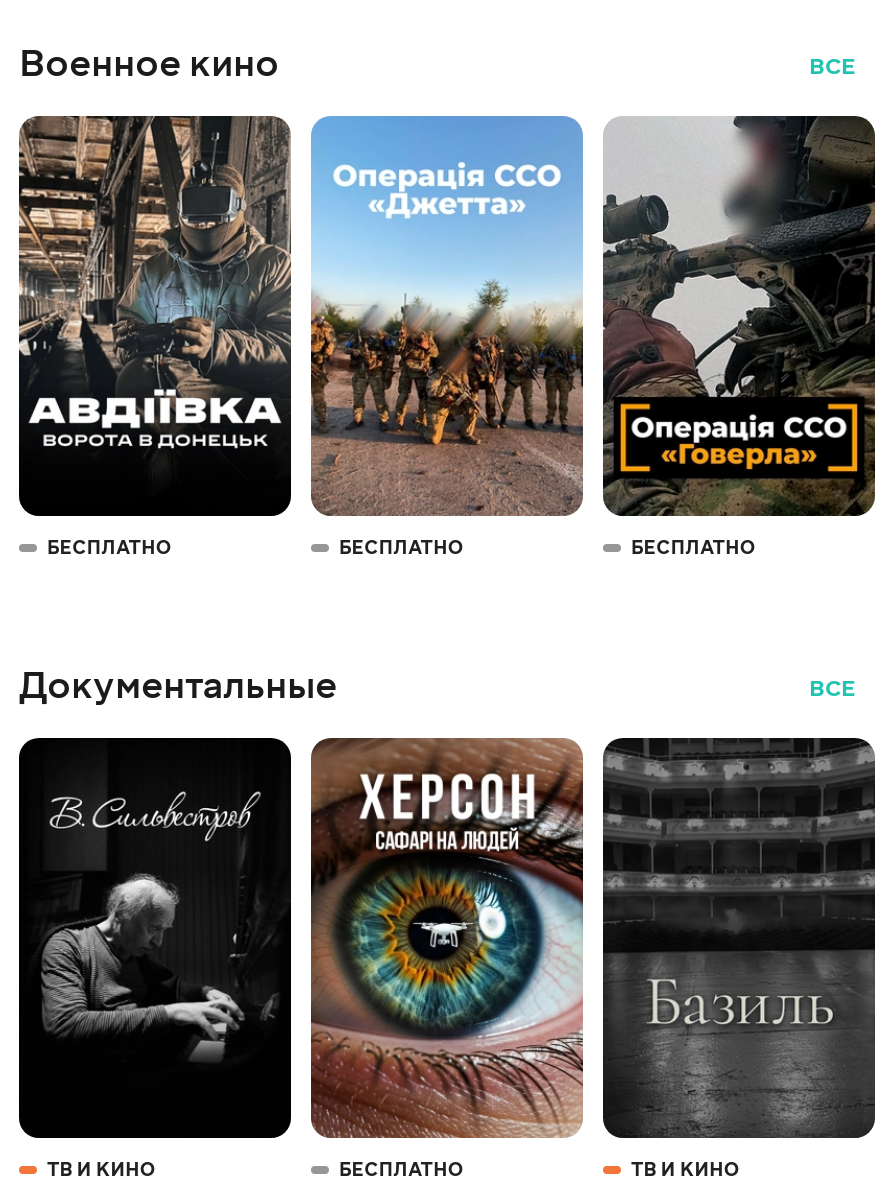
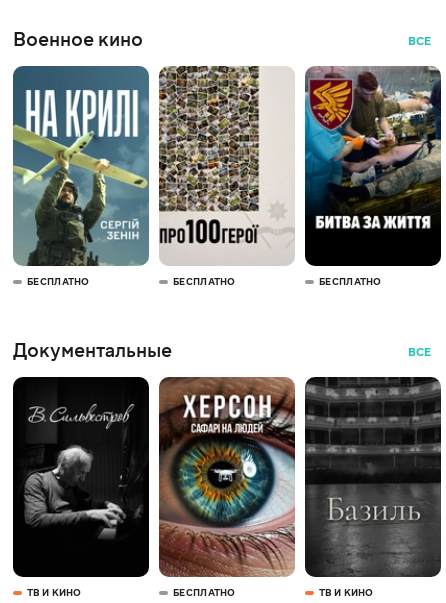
[17,114,293,516] [image] -> [12,66,150,267] [image]
[309,114,585,516] [image] -> [158,65,295,265] [image]
[601,116,877,518] [image] -> [304,66,441,267] [image]

